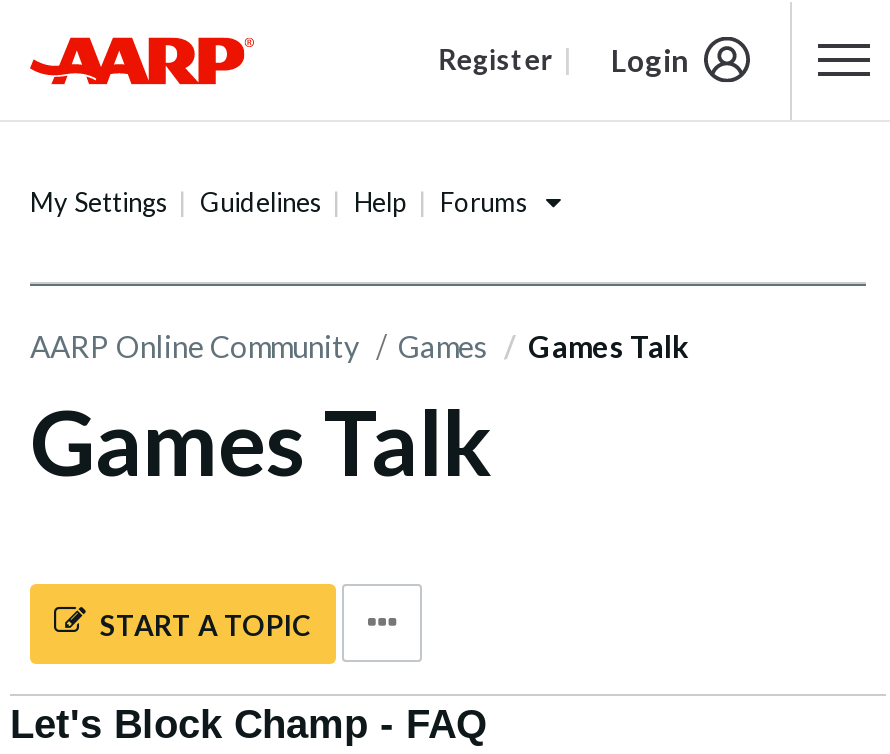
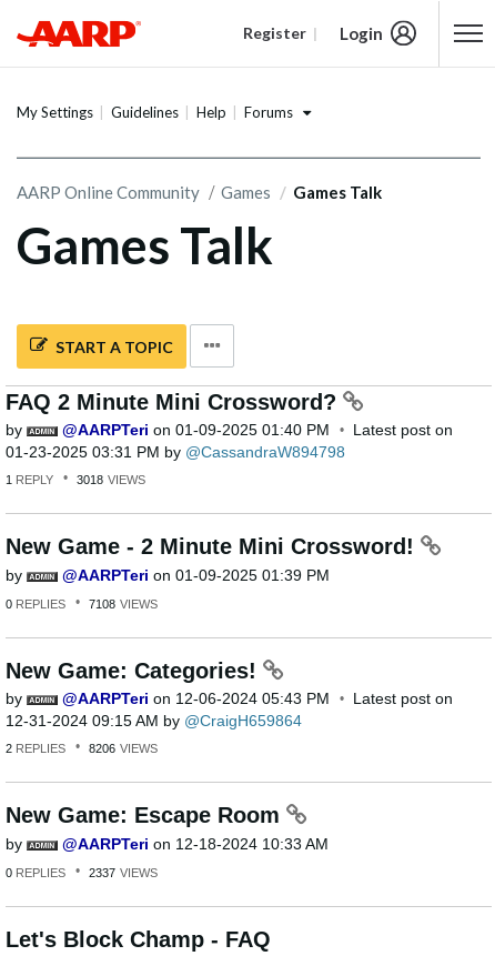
none -> [6,389,453,879] FAQ 2 Minute Mini Crossword? | by | AARPTeri on 01-09-2025 01:40 PM | Latest post on | 01-23-2025 03:31 PM by | CassandraW894798 | 1 REPLY | 3018 VIEWS | New Game - 2 Minute Mini Crossword! | by | AARPTeri on 01-09-2025 01:39 PM | 0 REPLIES | 7108 VIEWS | New Game: Categories! | by | AARPTeri on 12-06-2024 05:43 PM | Latest post on | 12-31-2024 09:15 AM by | CraigH659864 | 2 REPLIES | 8206 VIEWS | New Game: Escape Room | by | AARPTeri on 12-18-2024 10:33 AM | 0 REPLIES | 2337 VIEWS

